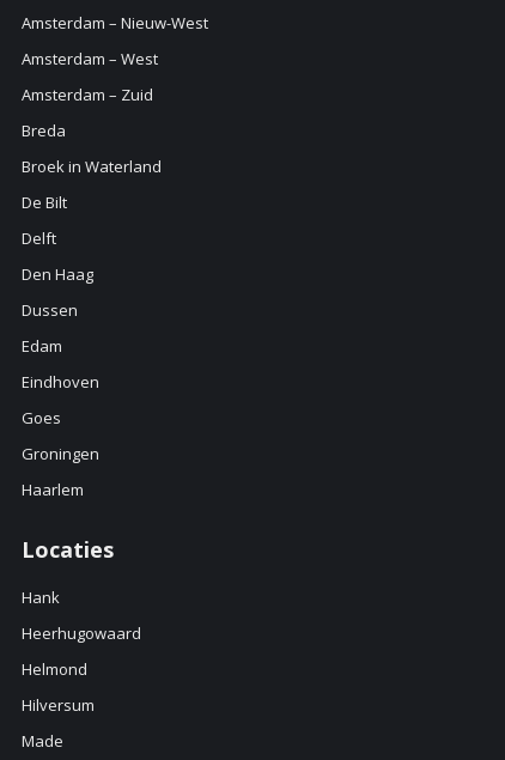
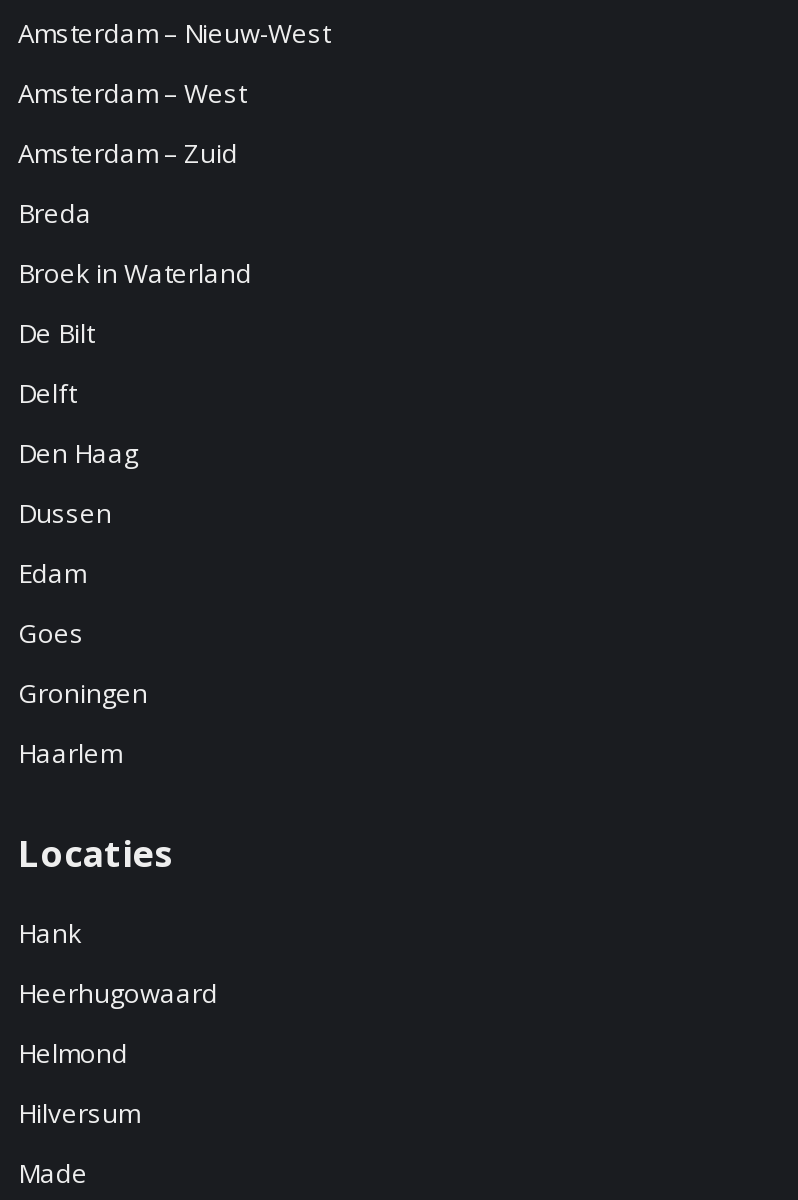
[22,371,99,393] Eindhoven -> none

